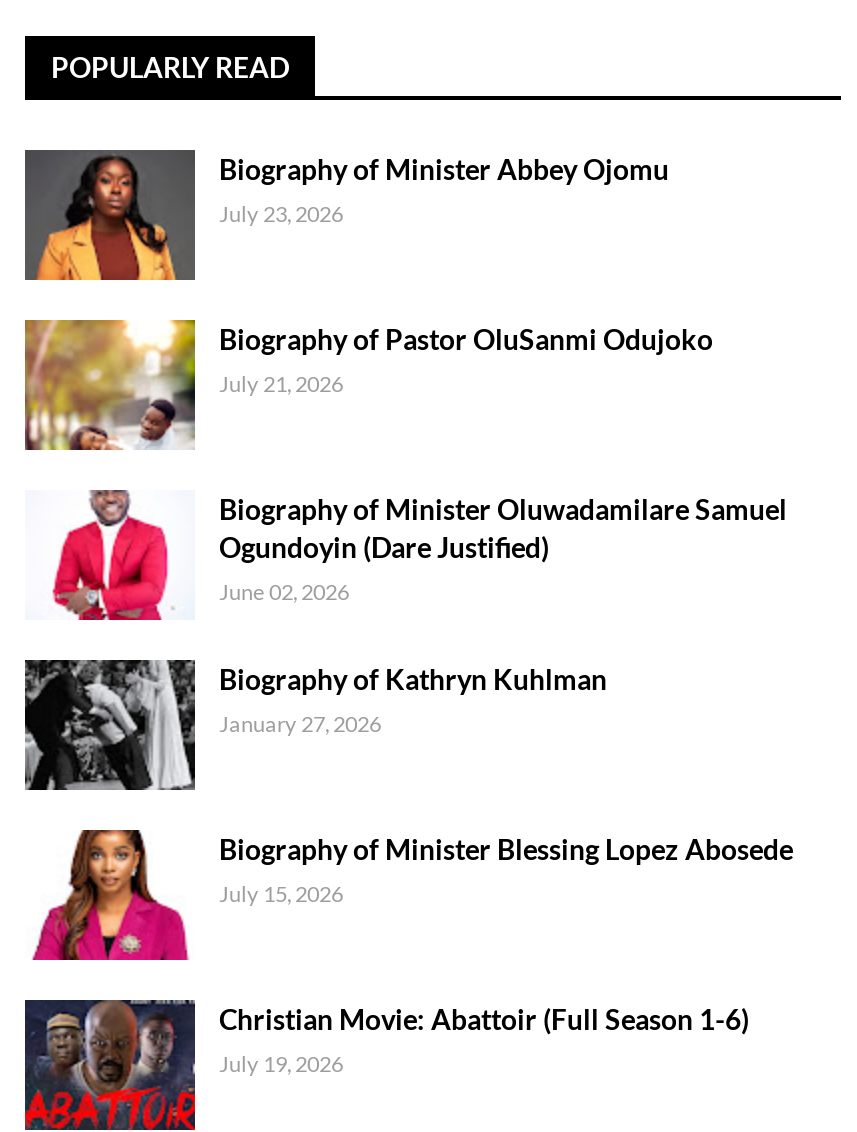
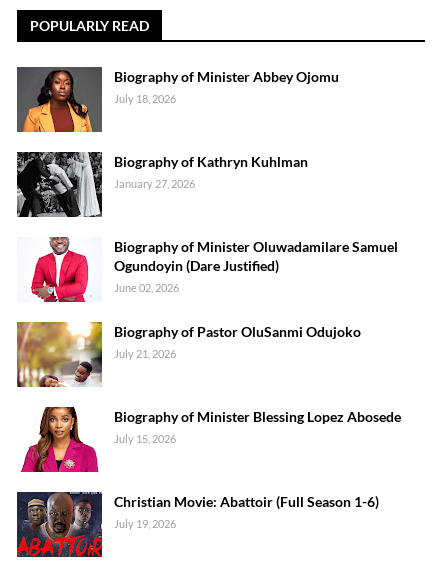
[219,200,343,226] July 23, 2026 -> [114,92,176,105] July 18, 2026
moved [23,318,713,452] -> [16,321,361,388]: [image] | Biography of Pastor OluSanmi Odujoko | July 21, 2026
moved [23,658,607,792] -> [16,151,308,218]: [image] | Biography of Kathryn Kuhlman | January 27, 2026

